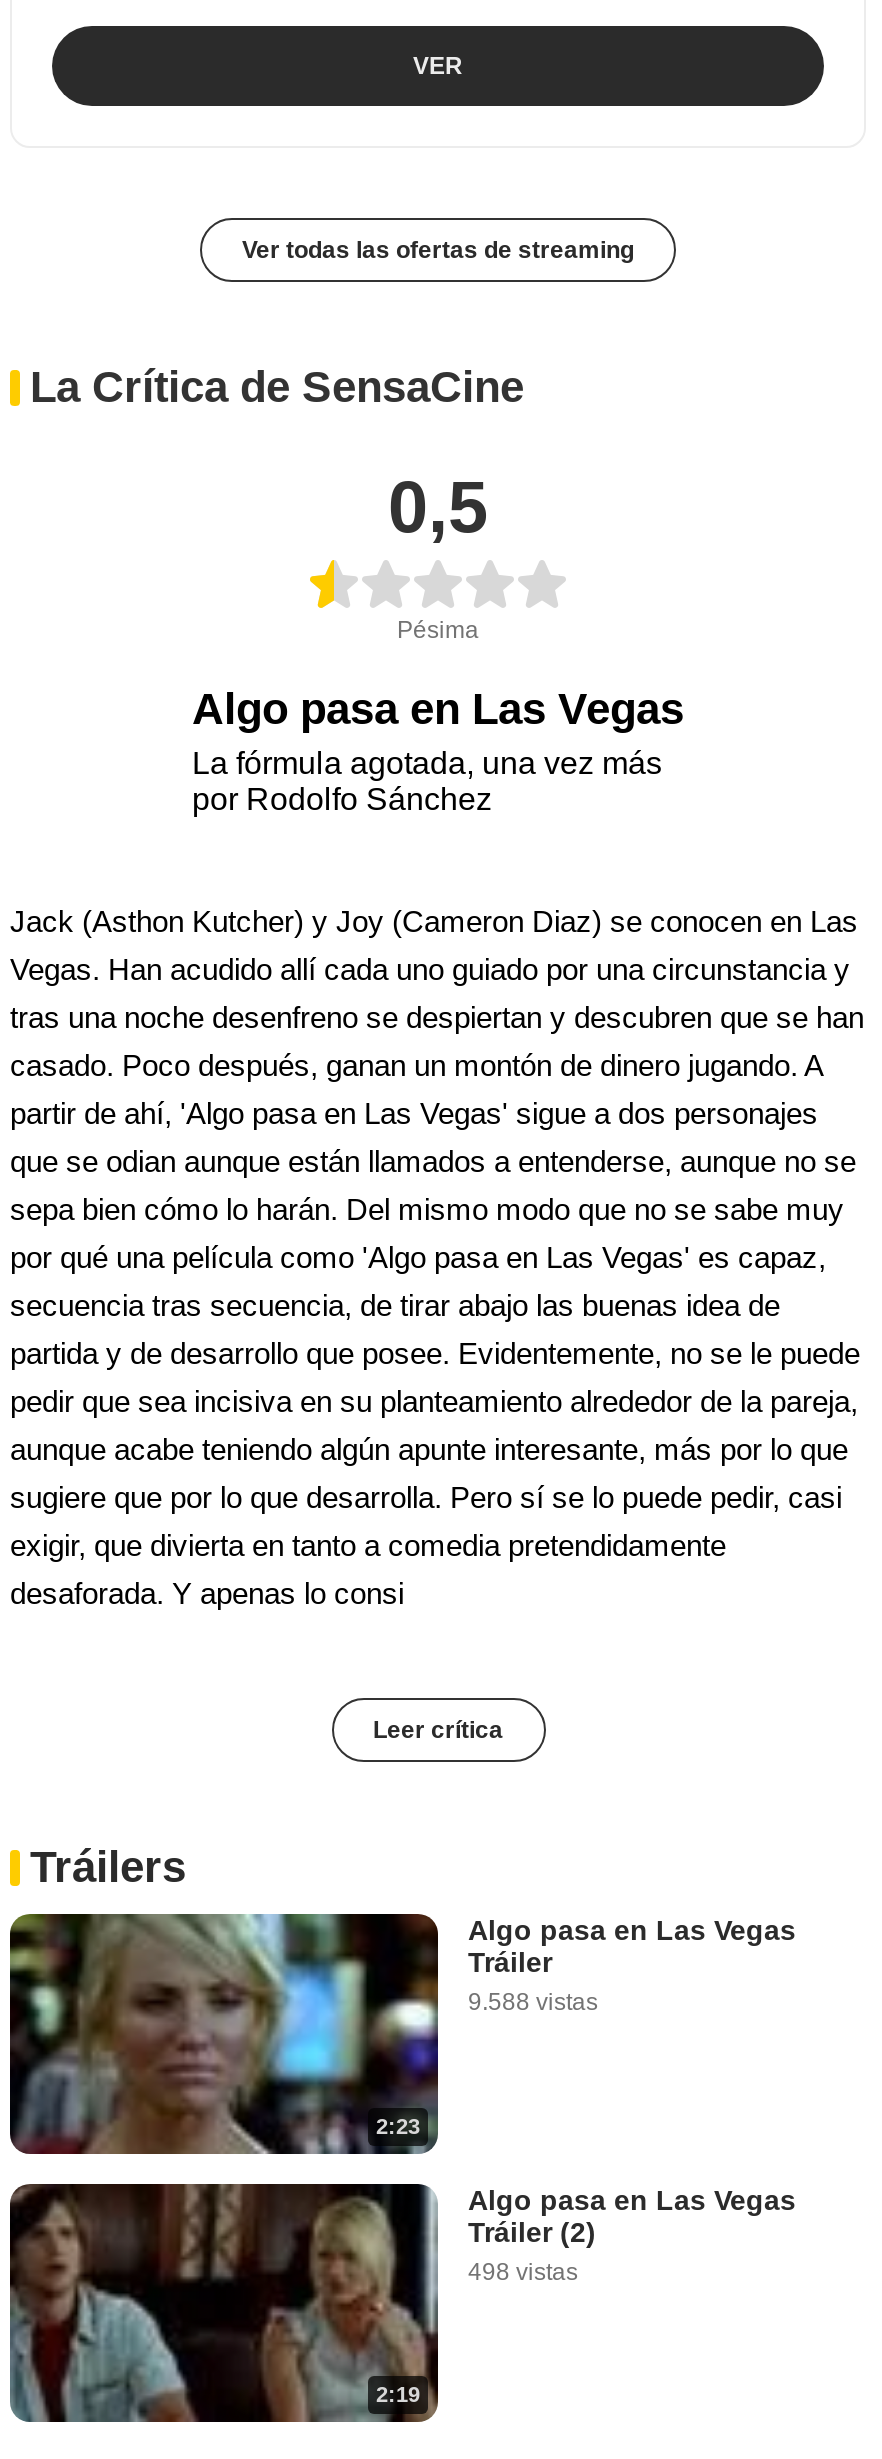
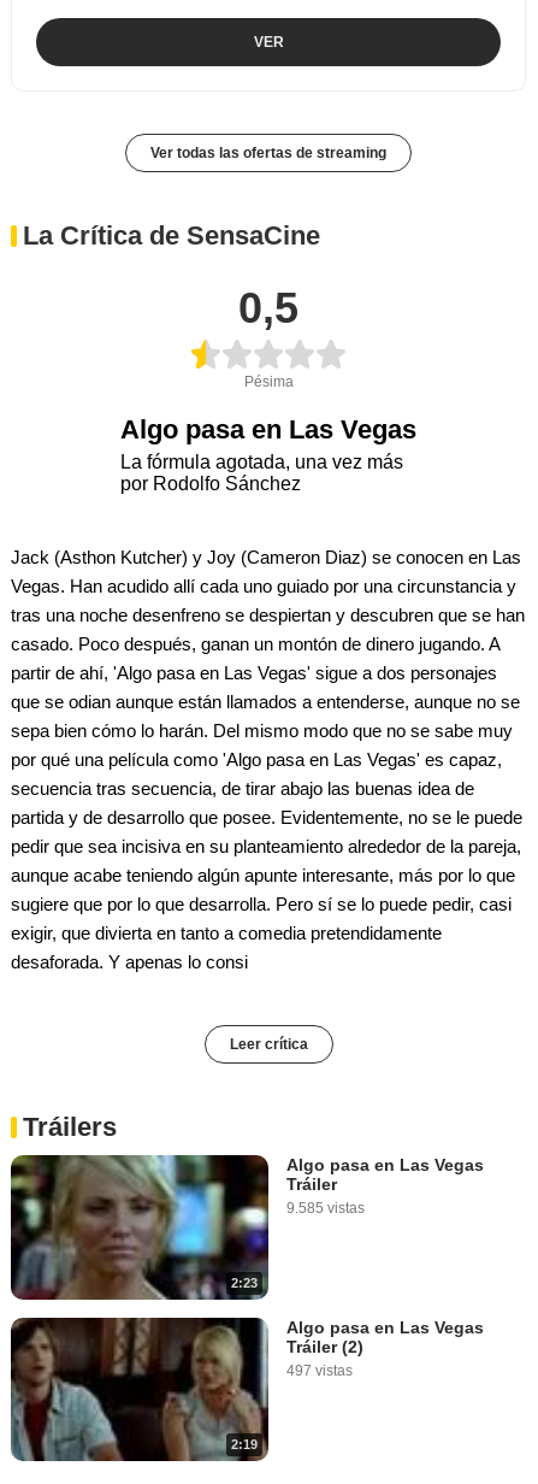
[468,1987,598,2015] 9.588 vistas -> [286,1199,365,1216] 9.585 vistas
[468,2257,578,2285] 498 vistas -> [286,1362,353,1379] 497 vistas

